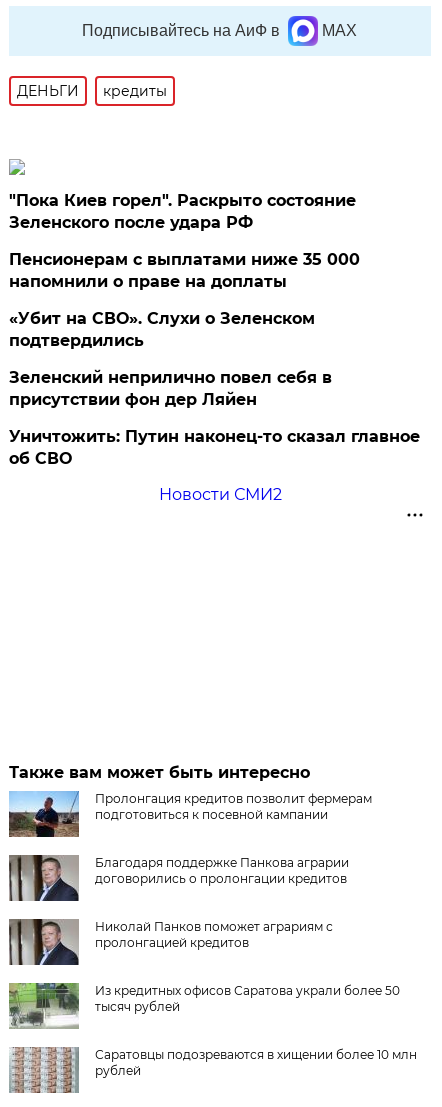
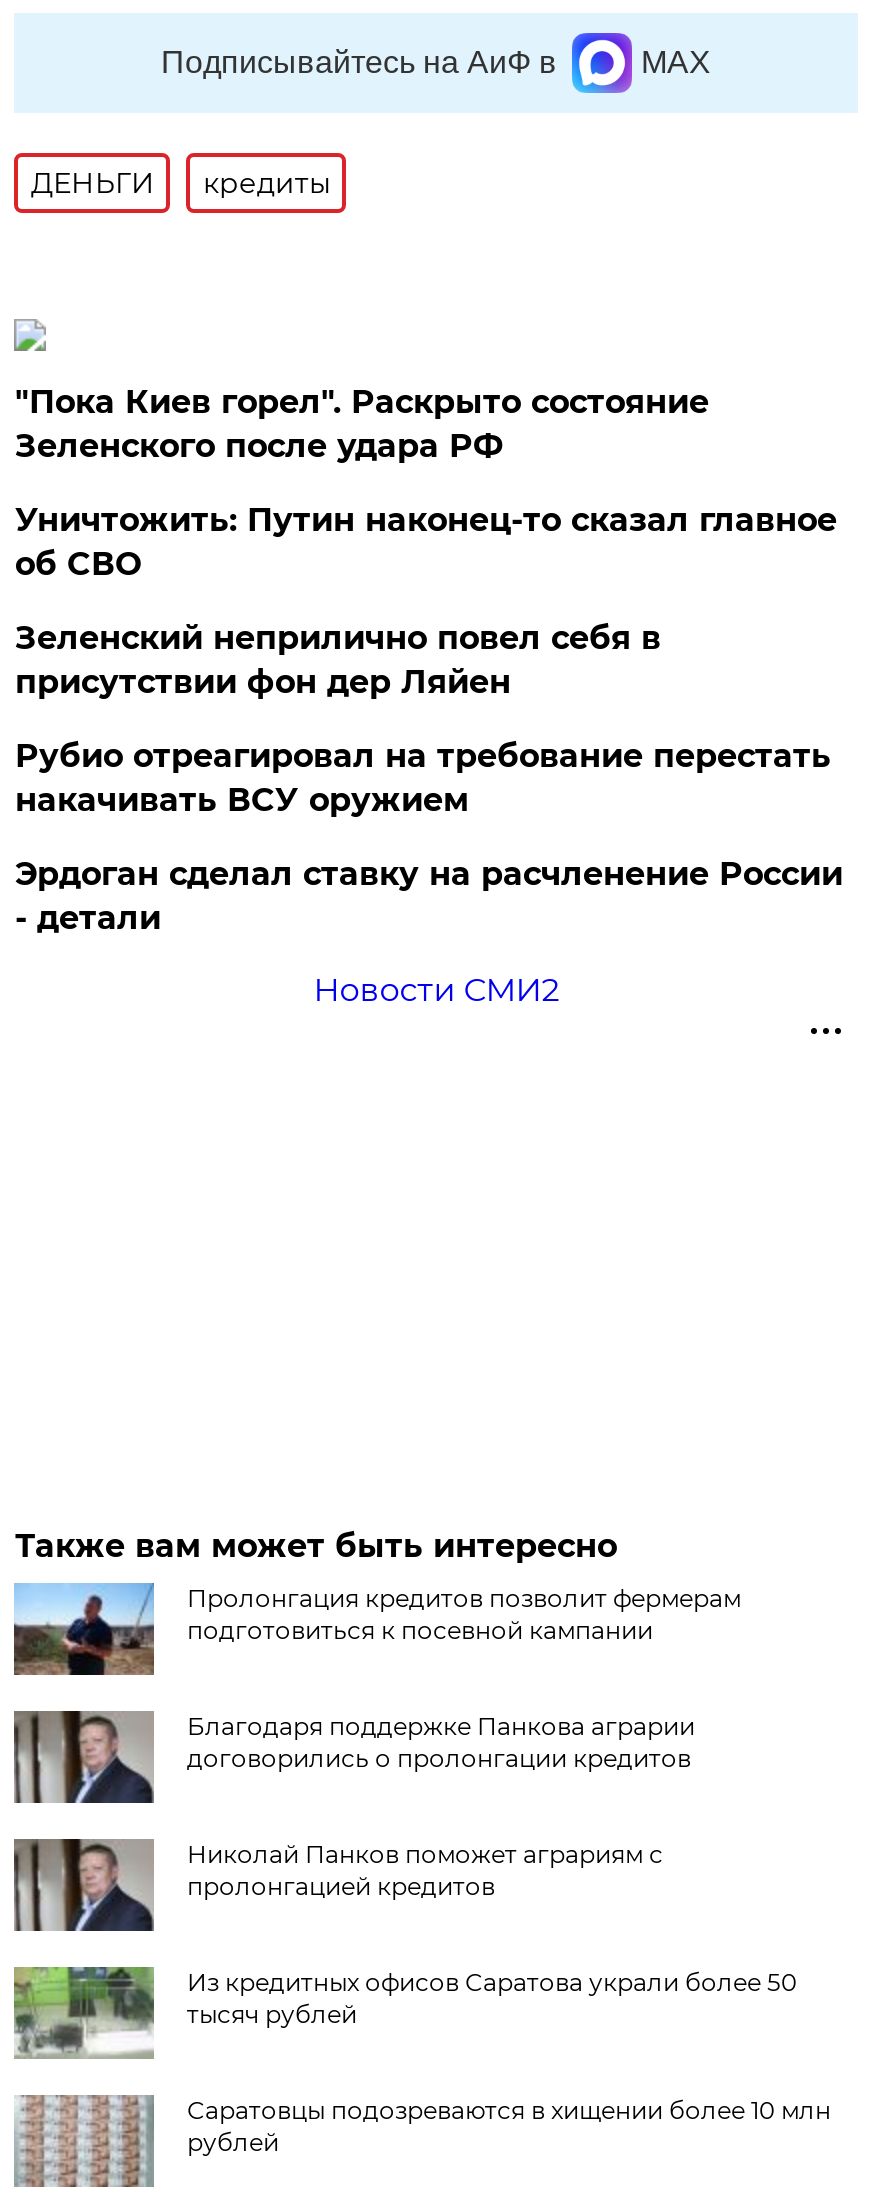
[9,250,360,350] Пенсионерам с выплатами ниже 35 000 | напомнили о праве на доплаты | «Убит на СВО». Слухи о Зеленском | подтвердились -> none
moved [9,368,332,409] -> [15,619,661,701]: Зеленский неприлично повел cебя в | присутствии фон дер Ляйен
none -> [15,737,843,937] Рубио отреагировал на требование перестать | накачивать ВСУ оружием | Эрдоган сделал ставку на расчленение России | - детали
moved [9,427,420,468] -> [15,501,837,583]: Уничтожить: Путин наконец-то сказал главное | об СВО

